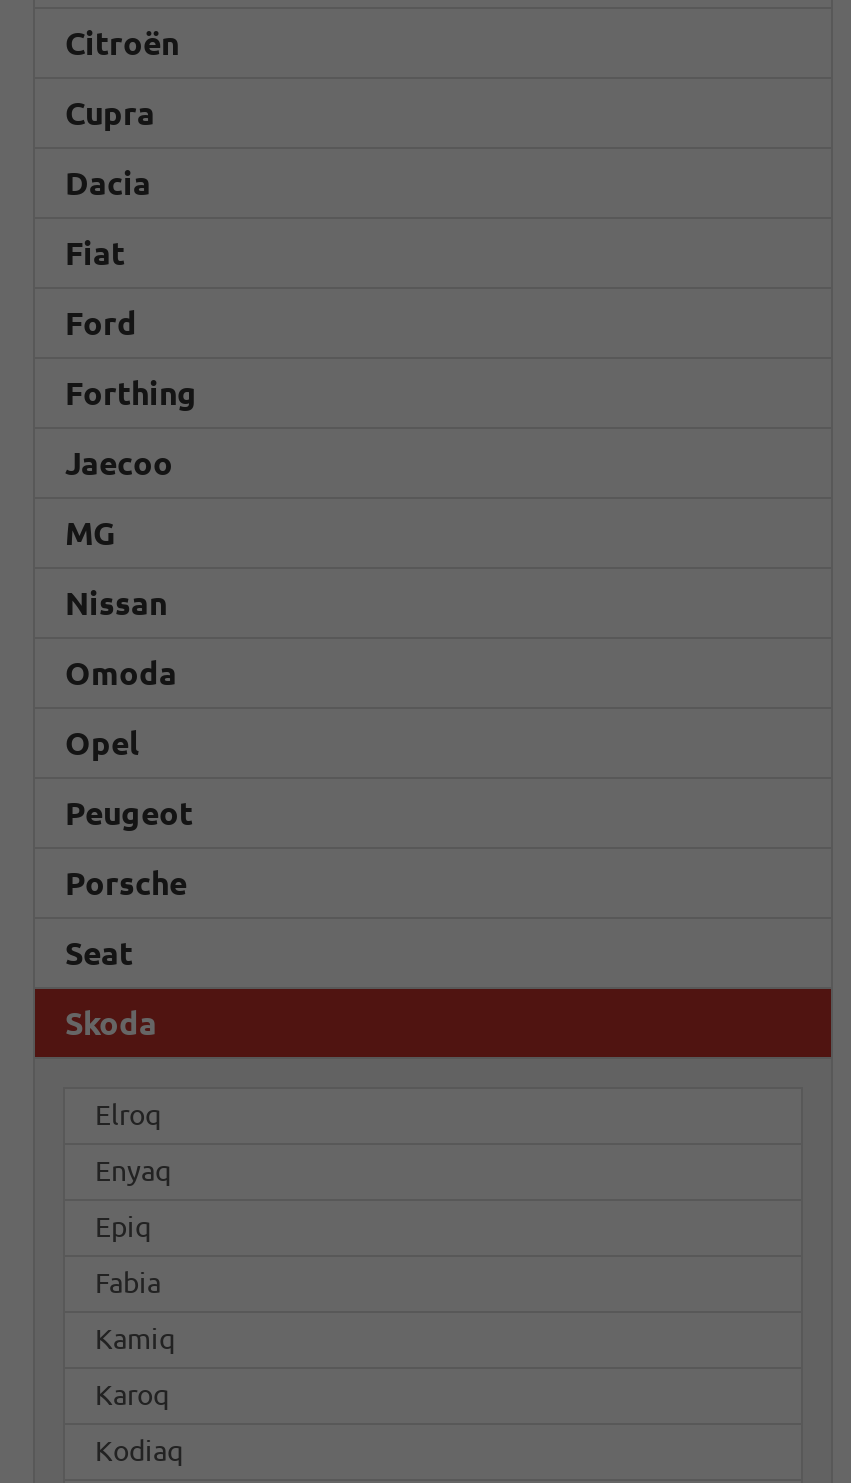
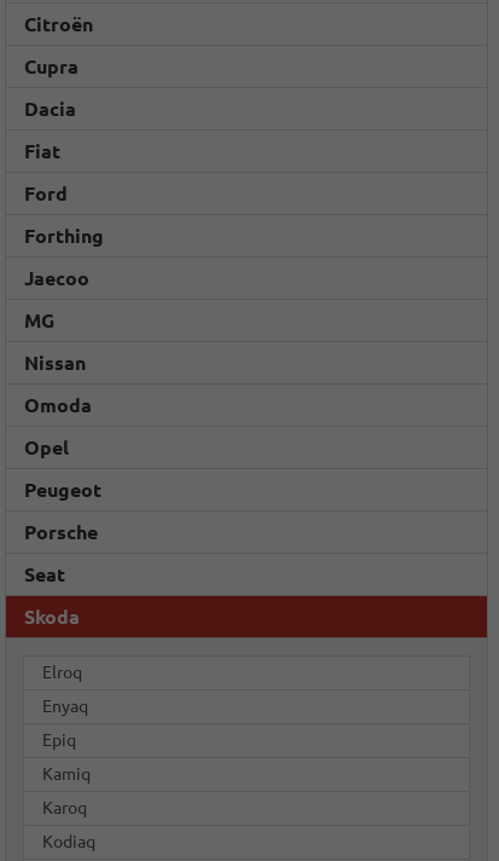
[95,1267,161,1299] Fabia -> none

